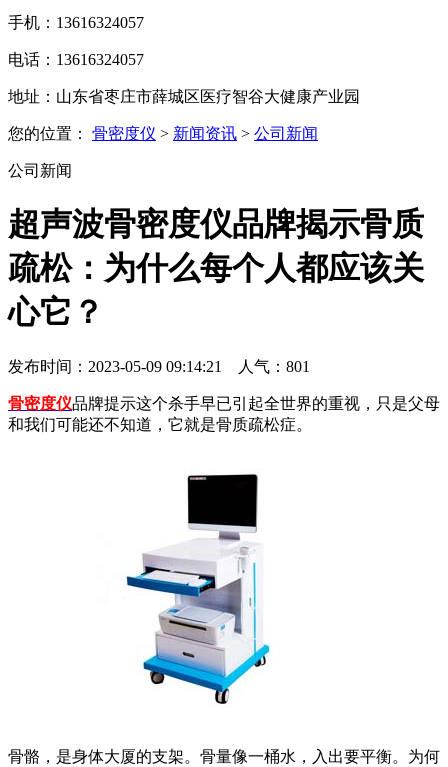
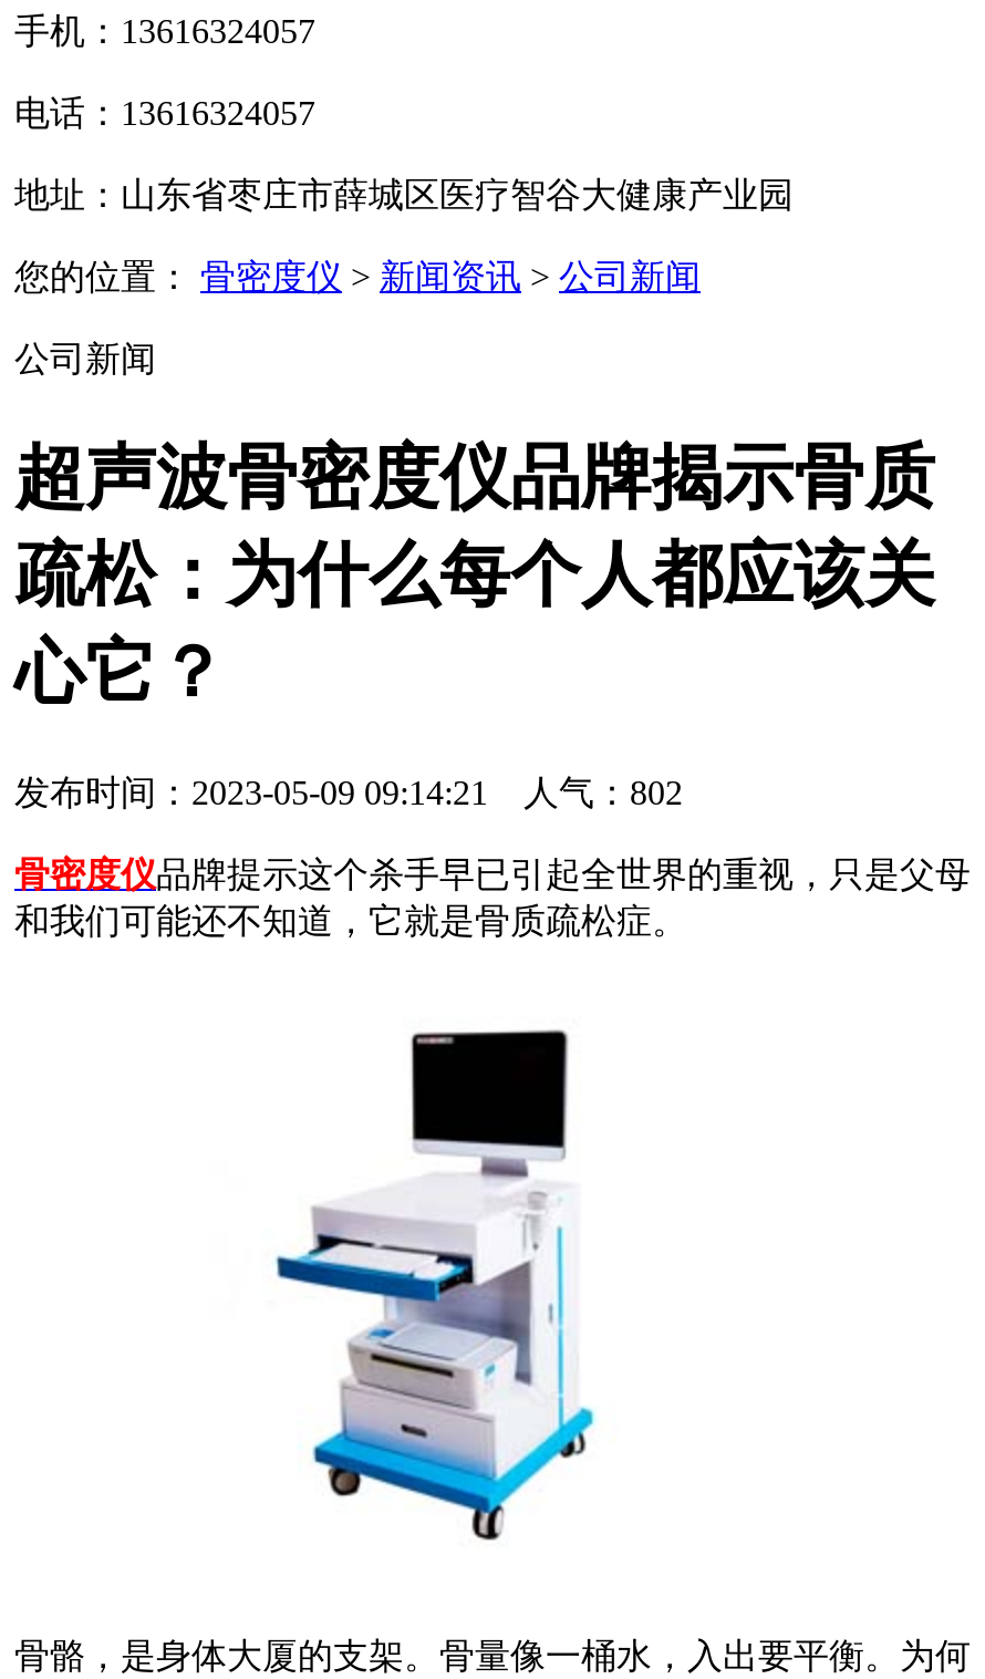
[8,358,310,375] 发布时间：2023-05-09 09:14:21 人气：801 -> [14,773,683,811] 发布时间：2023-05-09 09:14:21 人气：802

